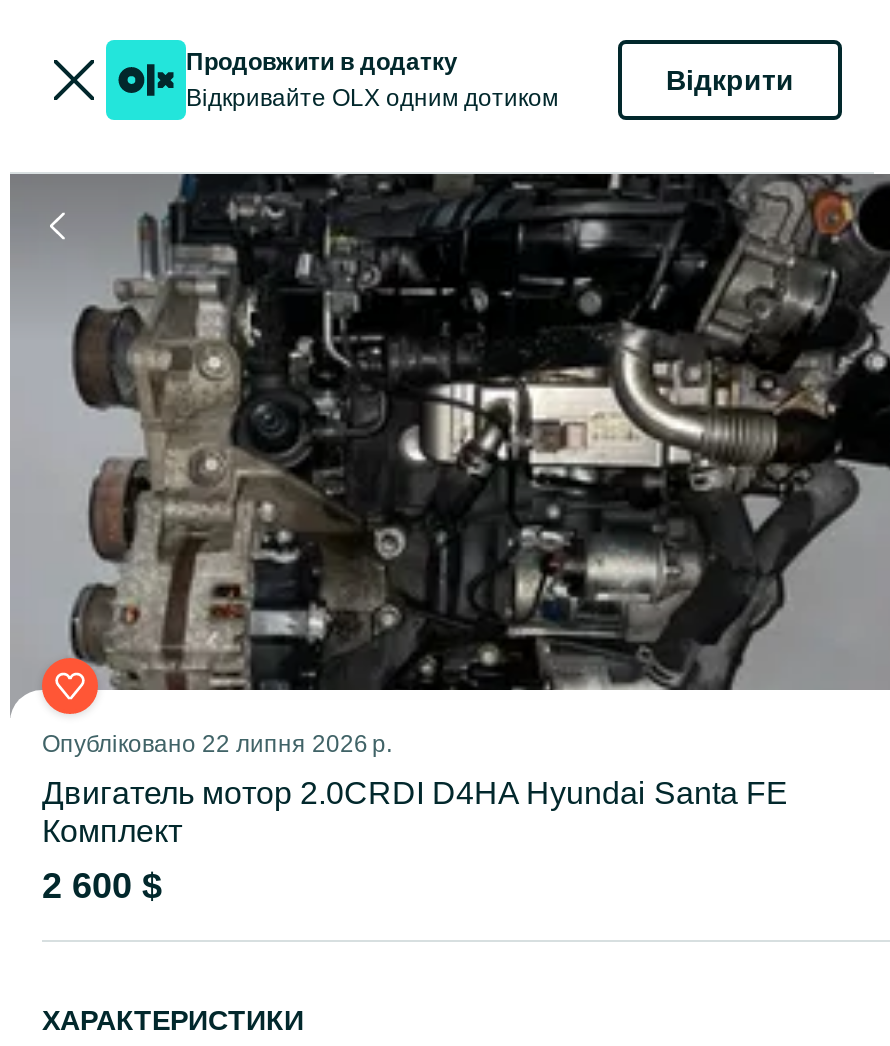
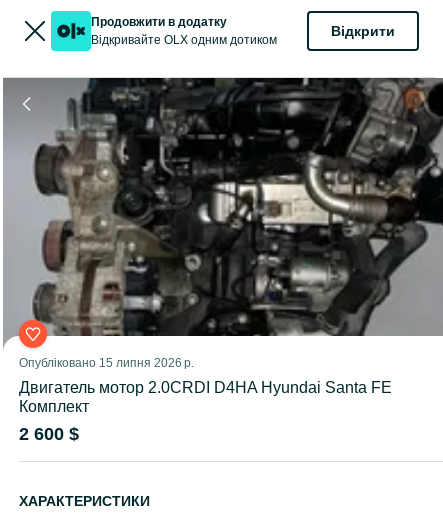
[42,730,392,758] Опубліковано 22 липня 2026 р. -> [19,356,194,370] Опубліковано 15 липня 2026 р.

